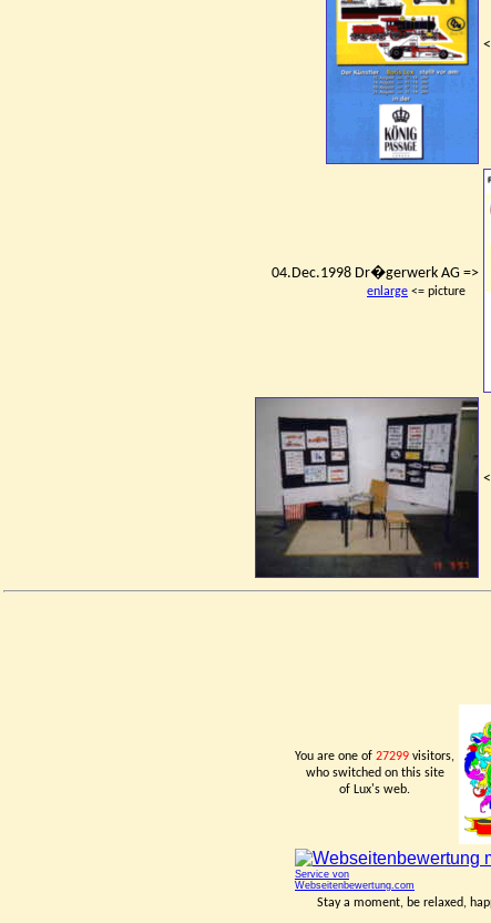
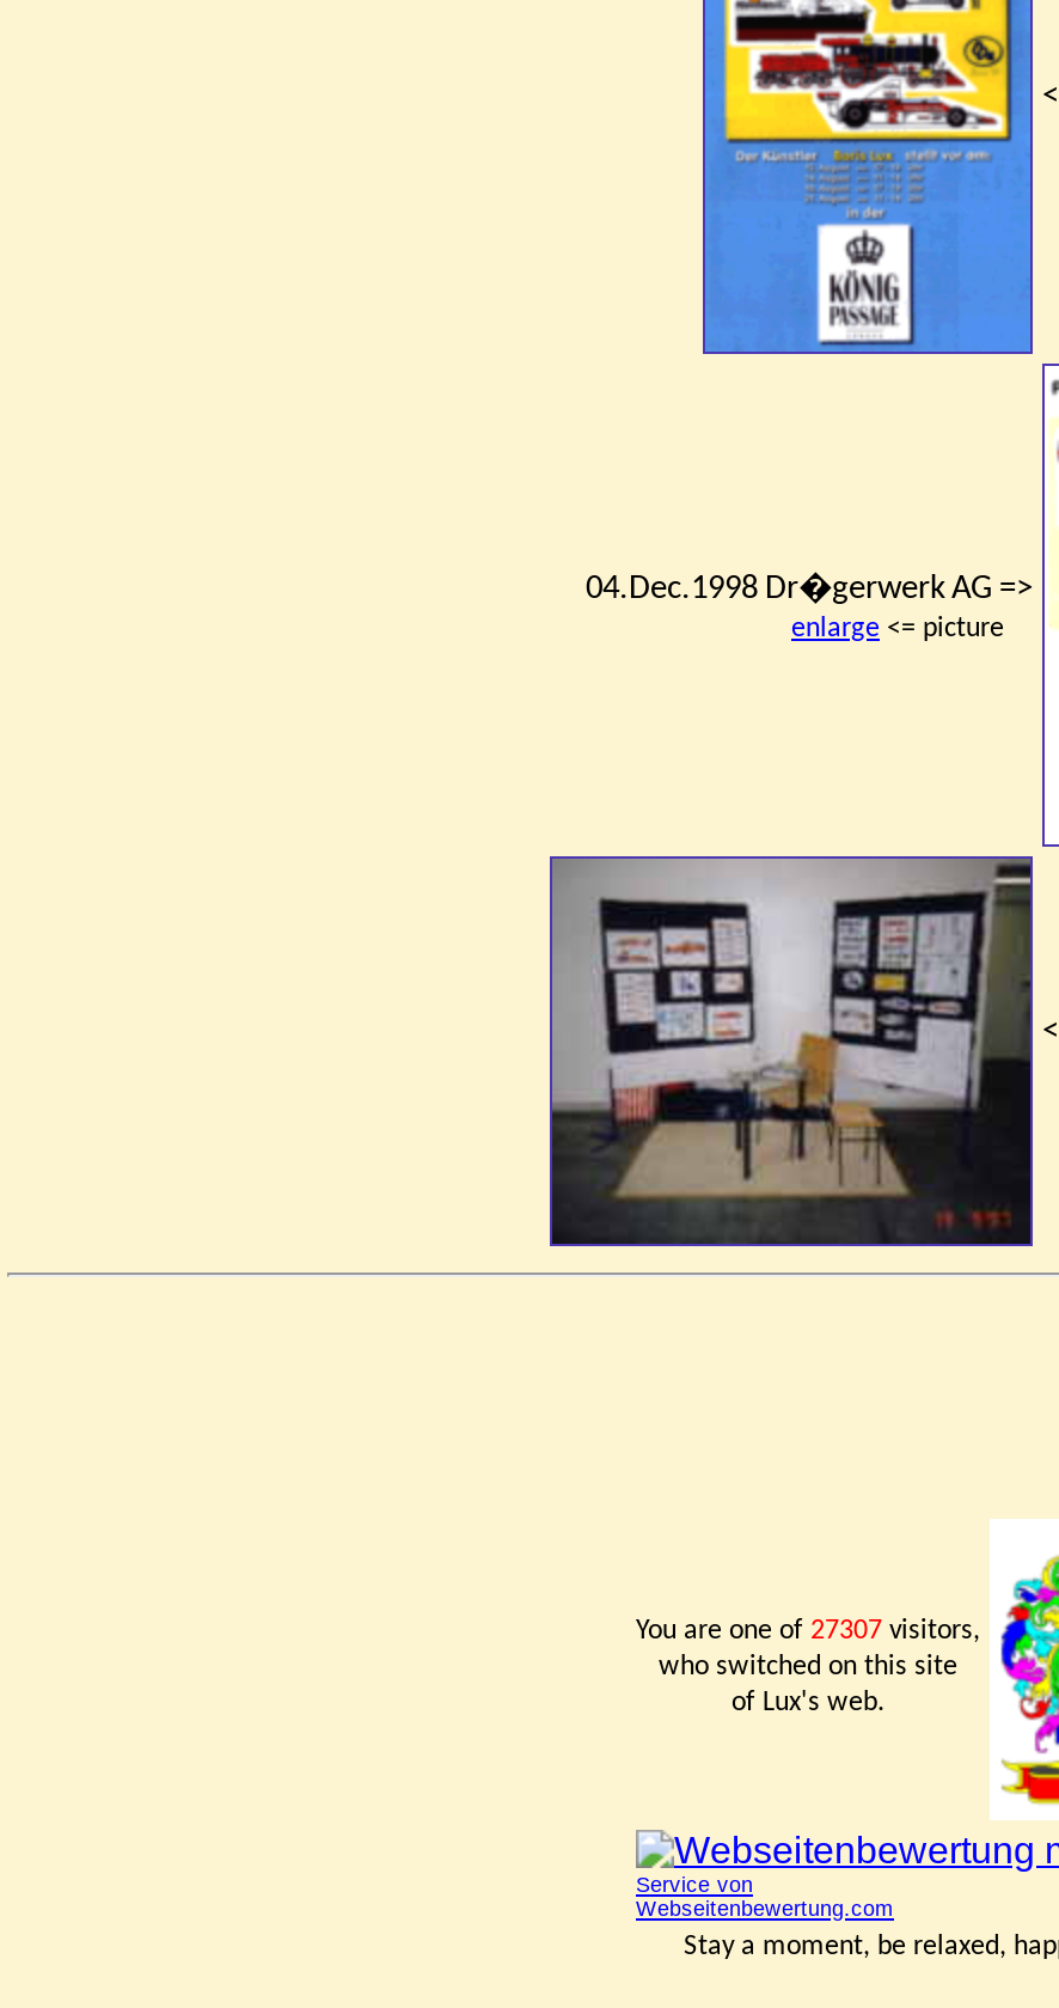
[295,750,454,763] You are one of 27299 visitors, -> [636,1617,980,1646] You are one of 27307 visitors,

